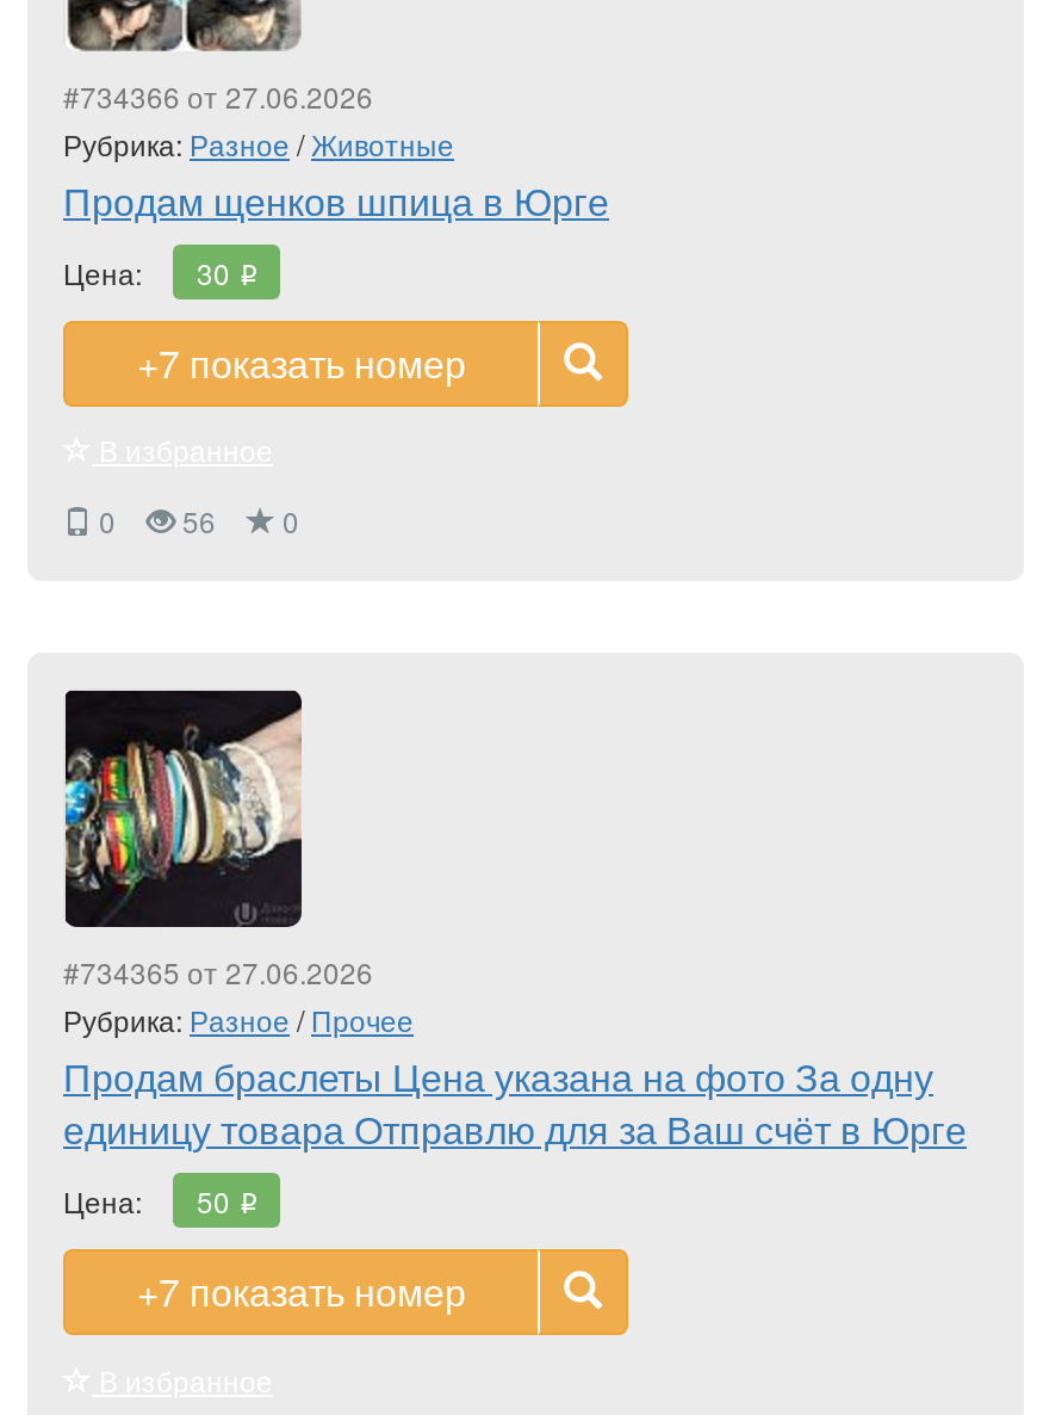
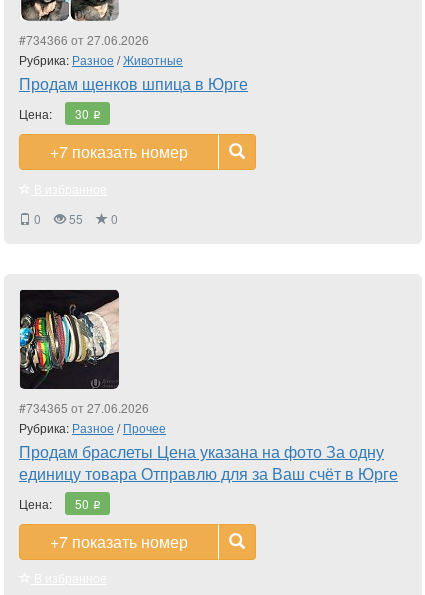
[92,501,299,541] 0 56 0 -> [31,210,118,227] 0 55 0

